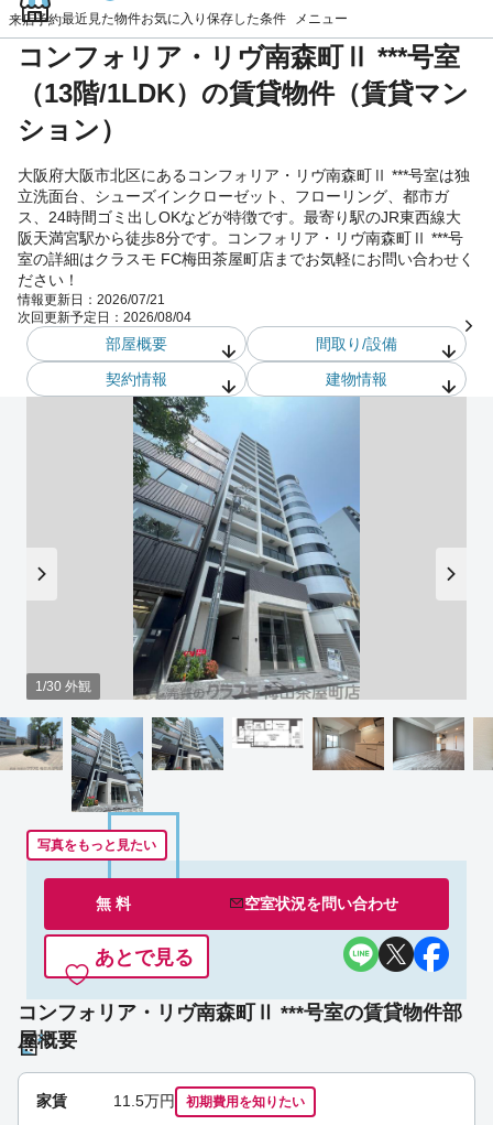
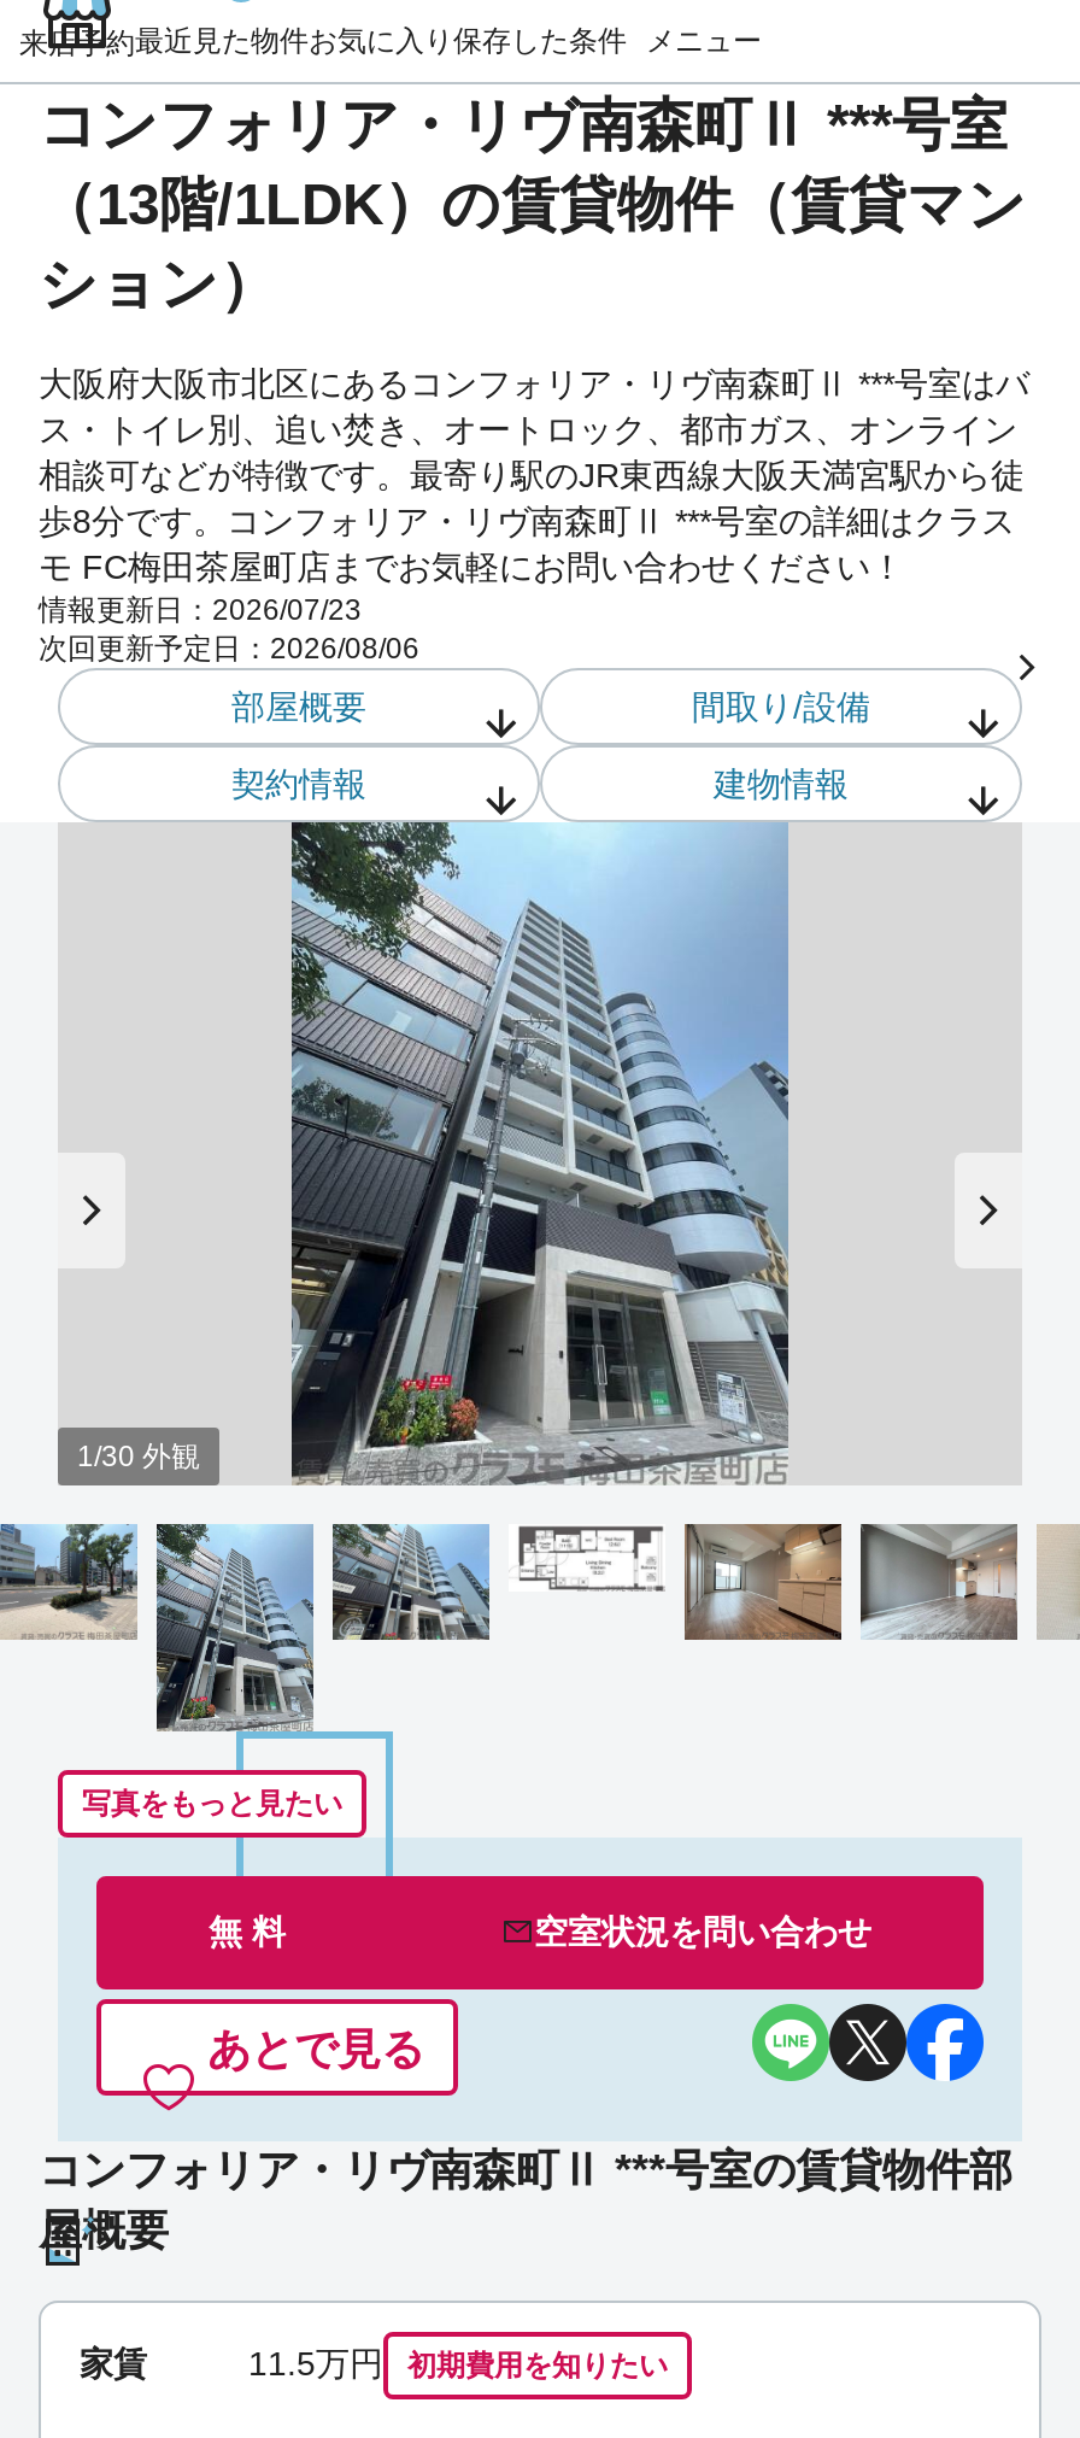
[18,166,474,325] 大阪府大阪市北区にあるコンフォリア・リヴ南森町Ⅱ ***号室は独 | 立洗面台、シューズインクローゼット、フローリング、都市ガ | ス、24時間ゴミ出しOKなどが特徴です。最寄り駅のJR東西線大 | 阪天満宮駅から徒歩8分です。コンフォリア・リヴ南森町Ⅱ ***号 | 室の詳細はクラスモ FC梅田茶屋町店までお気軽にお問い合わせく | ださい！ | 情報更新日：2026/07/21 | 次回更新予定日：2026/08/04 -> [39,363,1029,665] 大阪府大阪市北区にあるコンフォリア・リヴ南森町Ⅱ ***号室はバ | ス・トイレ別、追い焚き、オートロック、都市ガス、オンライン | 相談可などが特徴です。最寄り駅のJR東西線大阪天満宮駅から徒 | 歩8分です。コンフォリア・リヴ南森町Ⅱ ***号室の詳細はクラス | モ FC梅田茶屋町店までお気軽にお問い合わせください！ | 情報更新日：2026/07/23 | 次回更新予定日：2026/08/06

